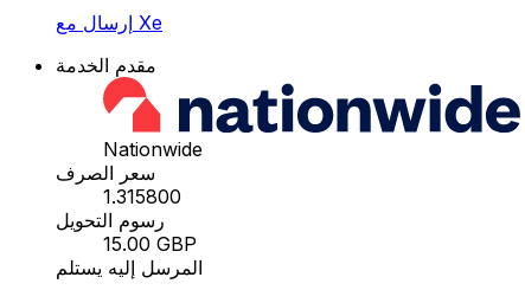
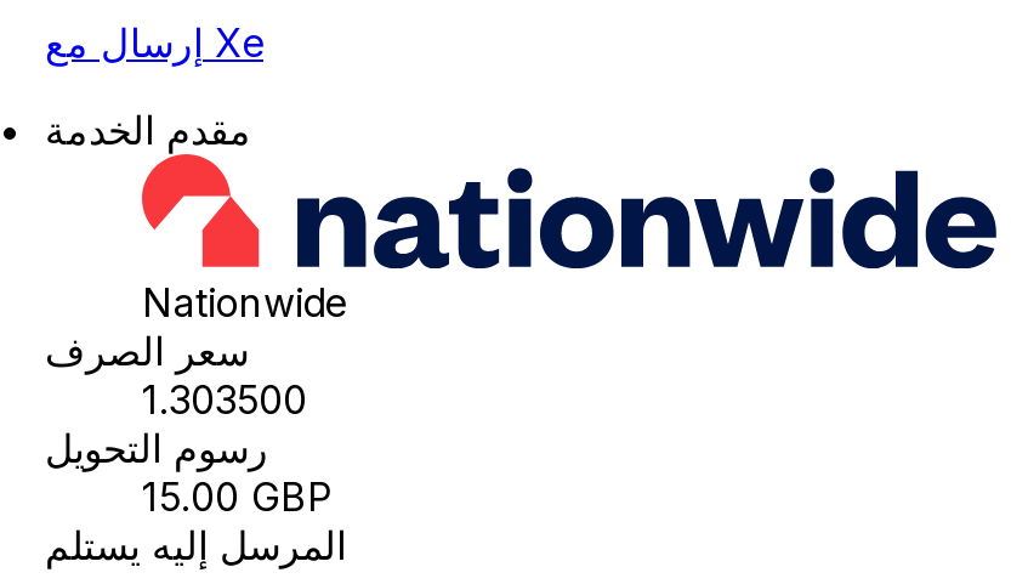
[103,185,181,208] 1.315800 -> [142,375,307,424] 1.303500

